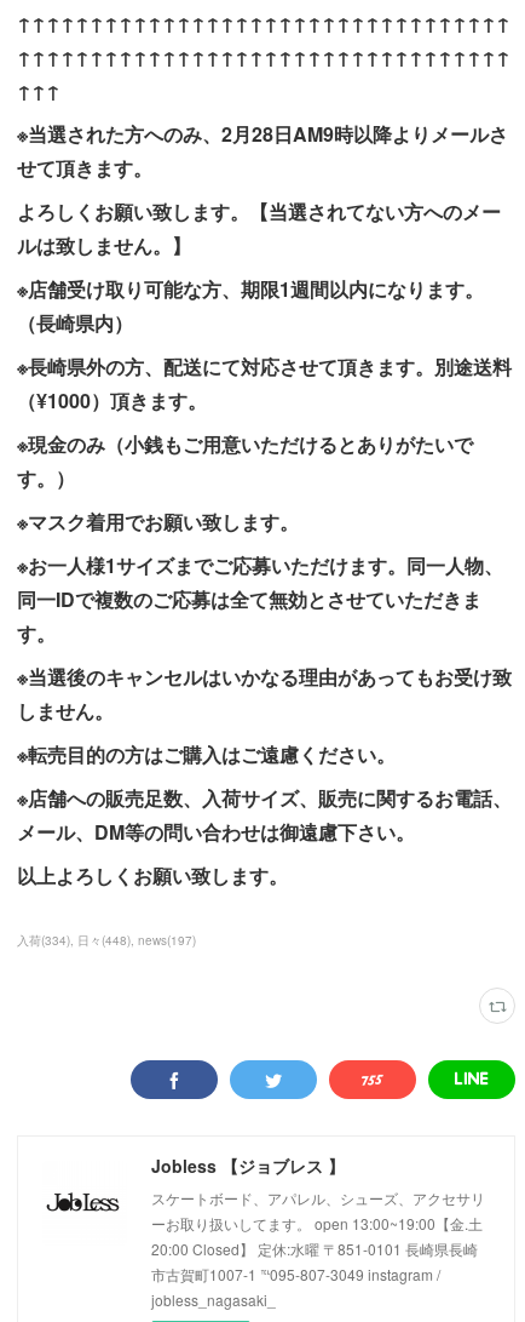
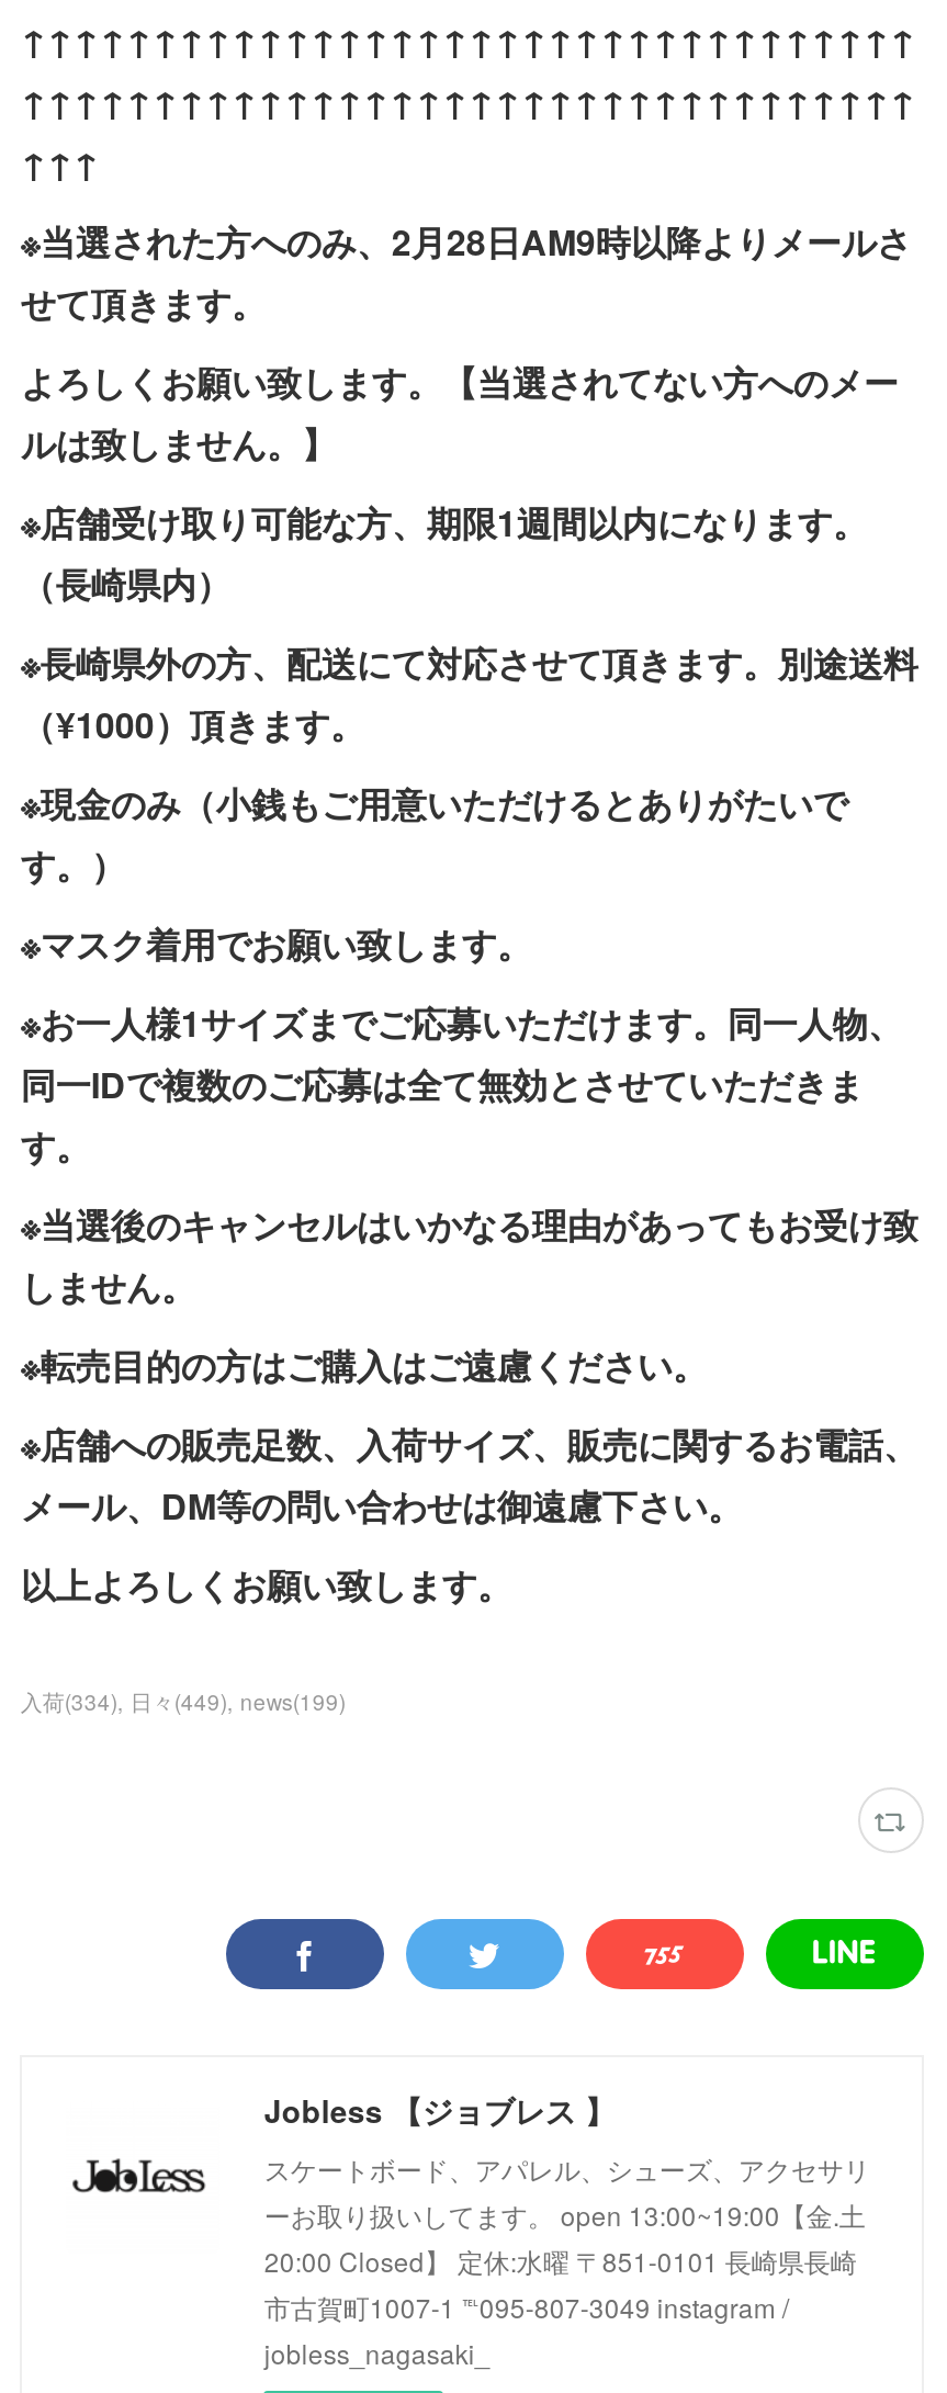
[17,932,196,949] 入荷(334) 日々(448) news(197) -> [21,1687,345,1718] 入荷(334) 日々(449) news(199)

